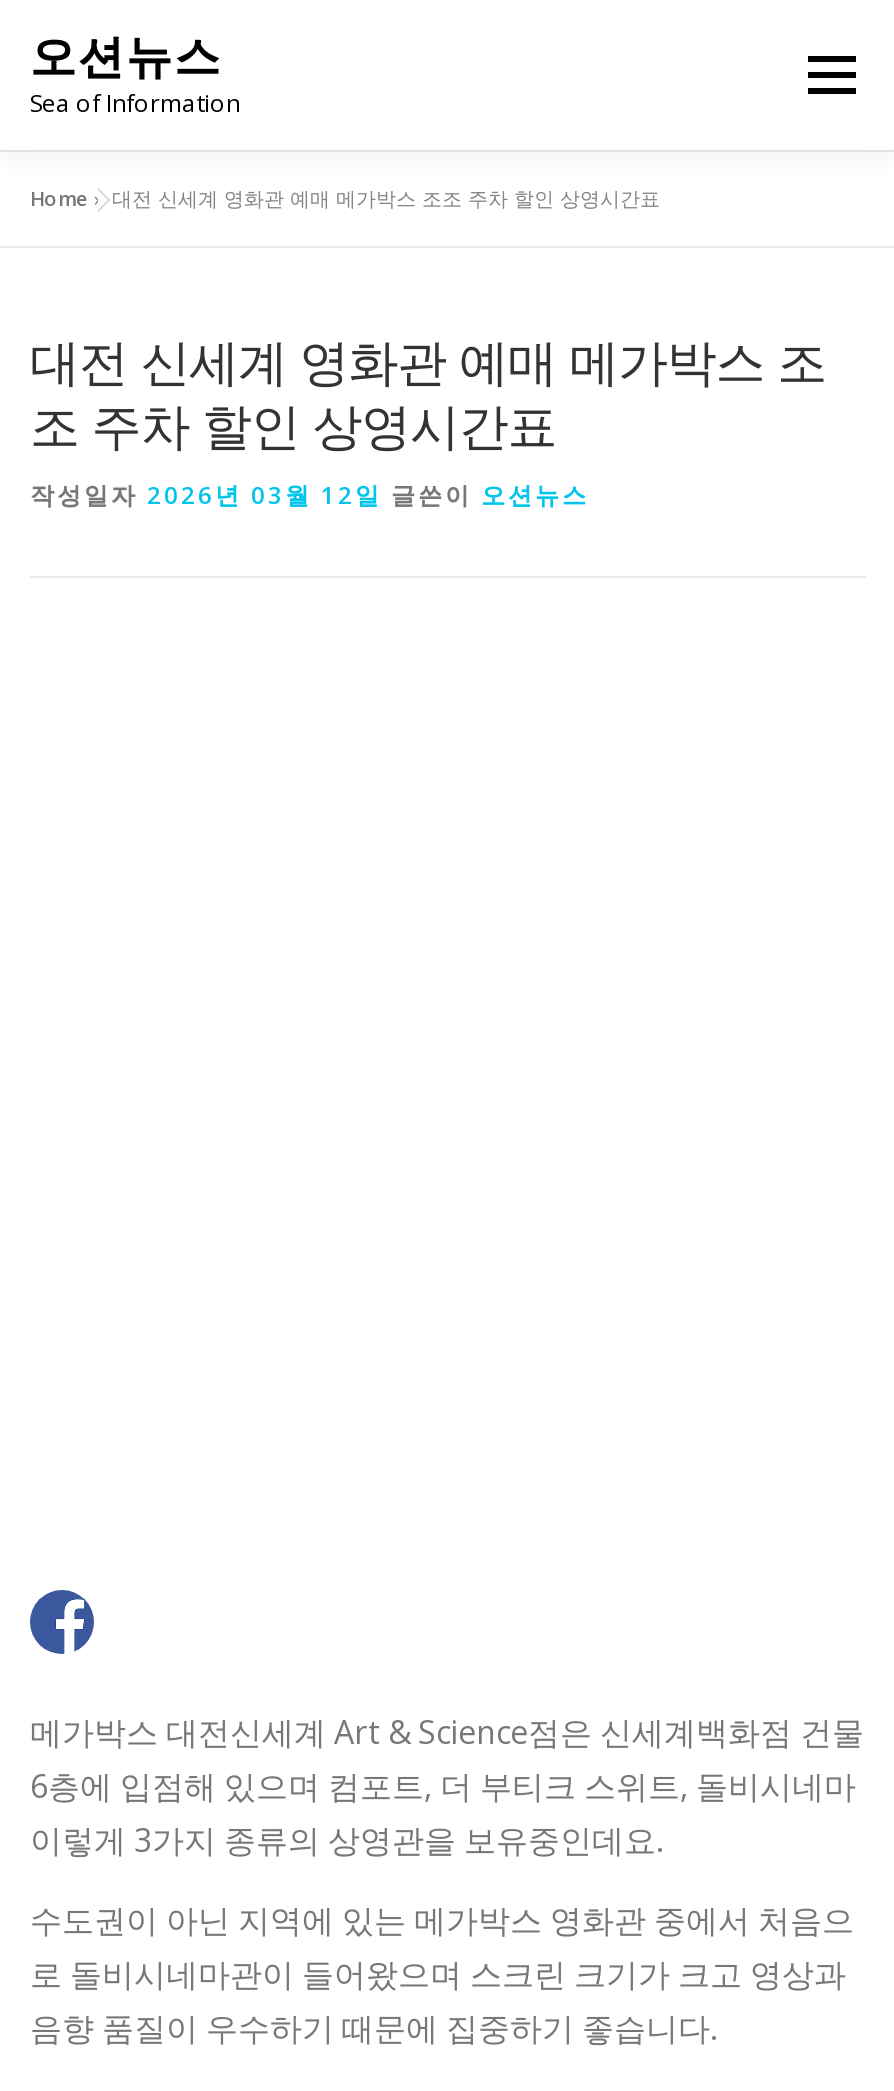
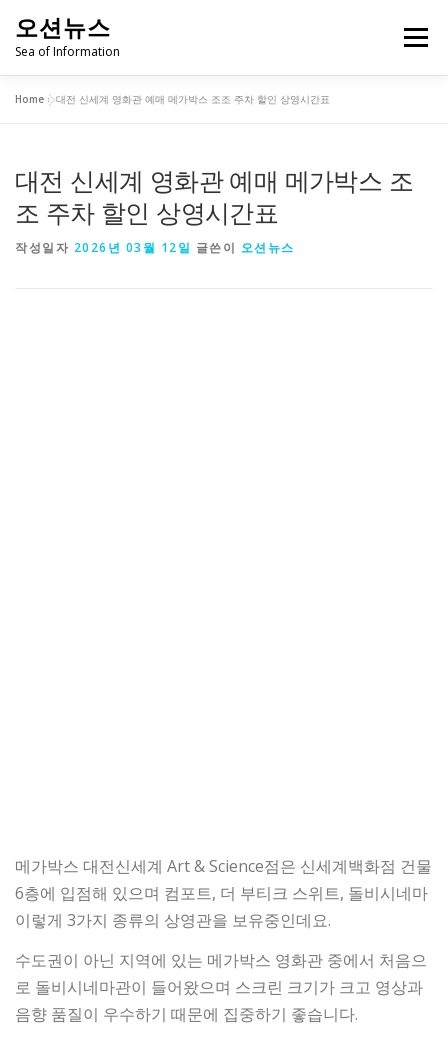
[28,1588,96,1656] [image] -> none

